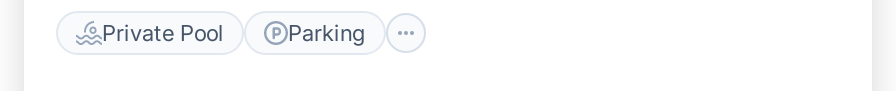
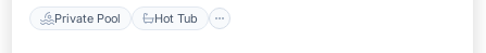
[288,18,366,46] Parking -> [154,10,198,25] Hot Tub

